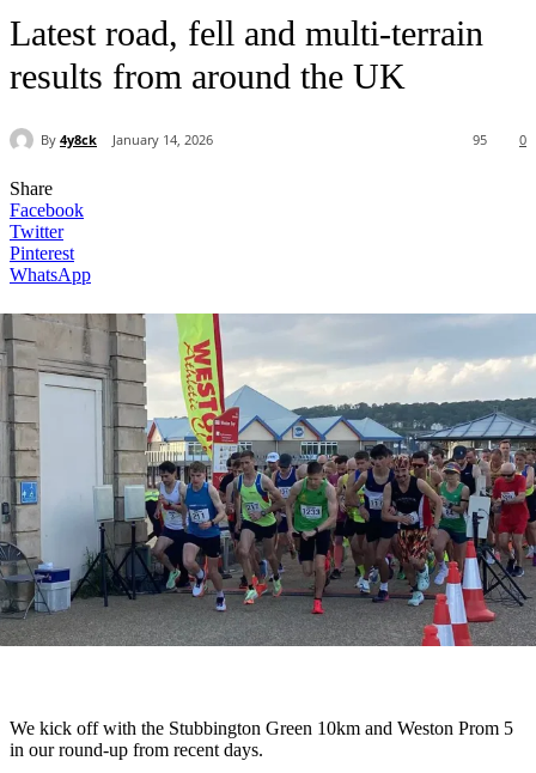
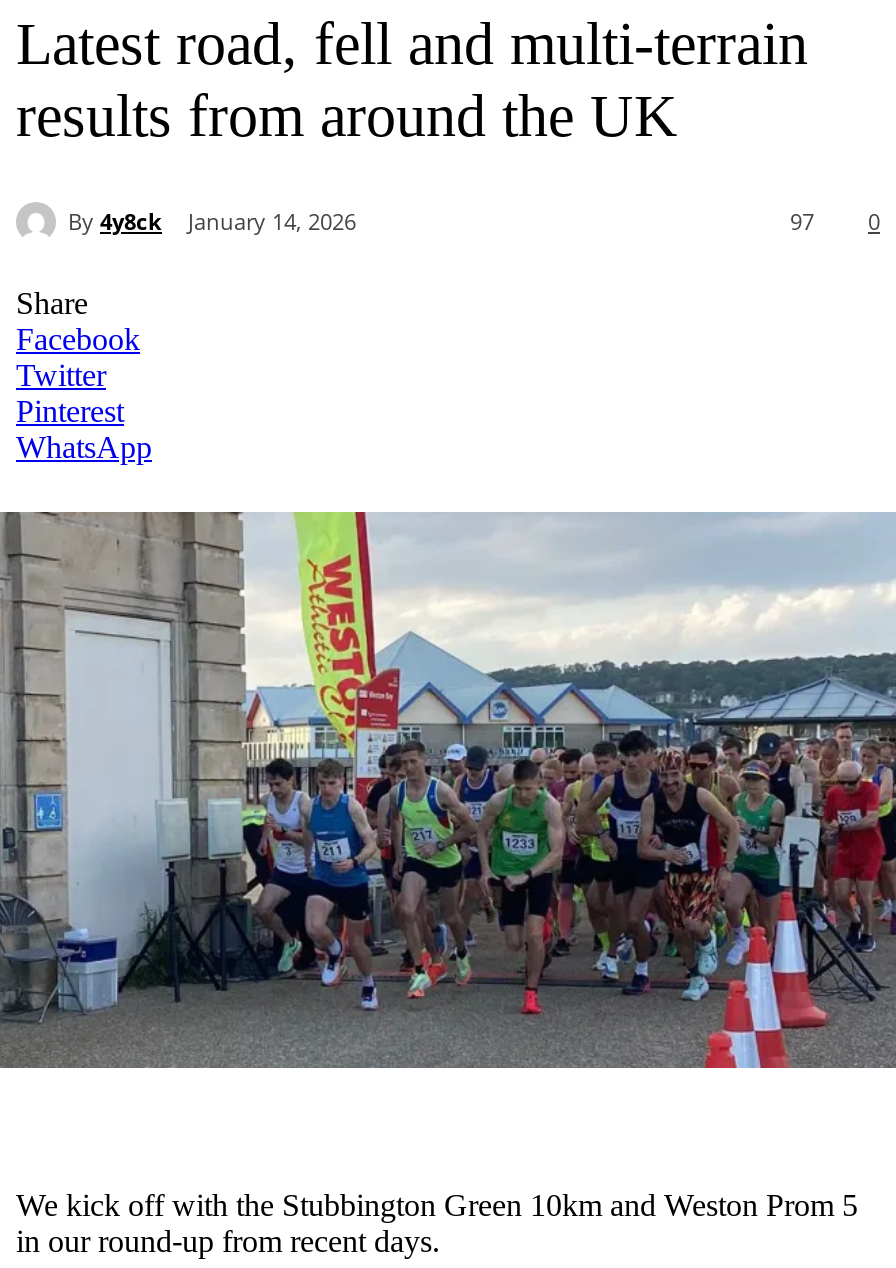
[473,131,526,149] 95 0 -> [790,207,880,237] 97 0

